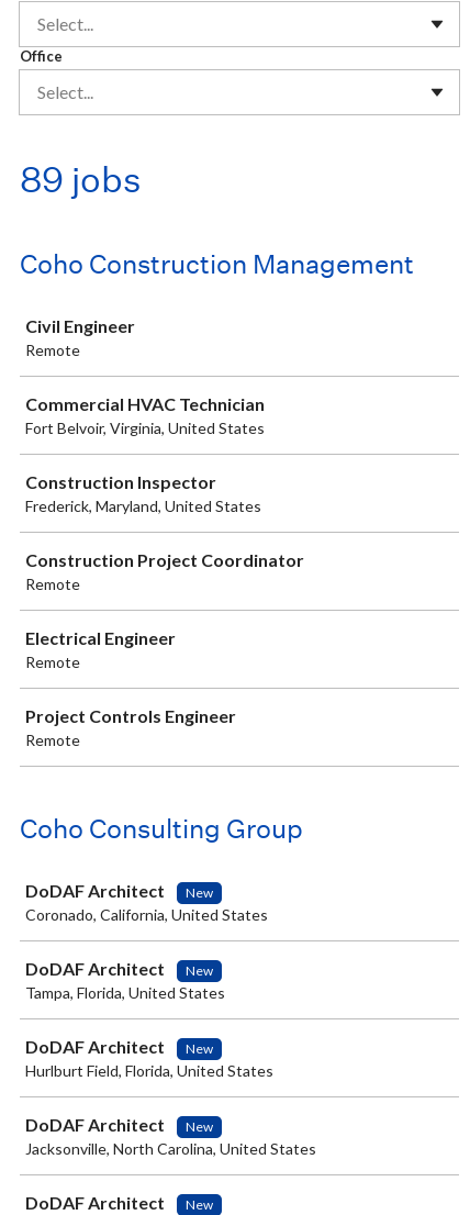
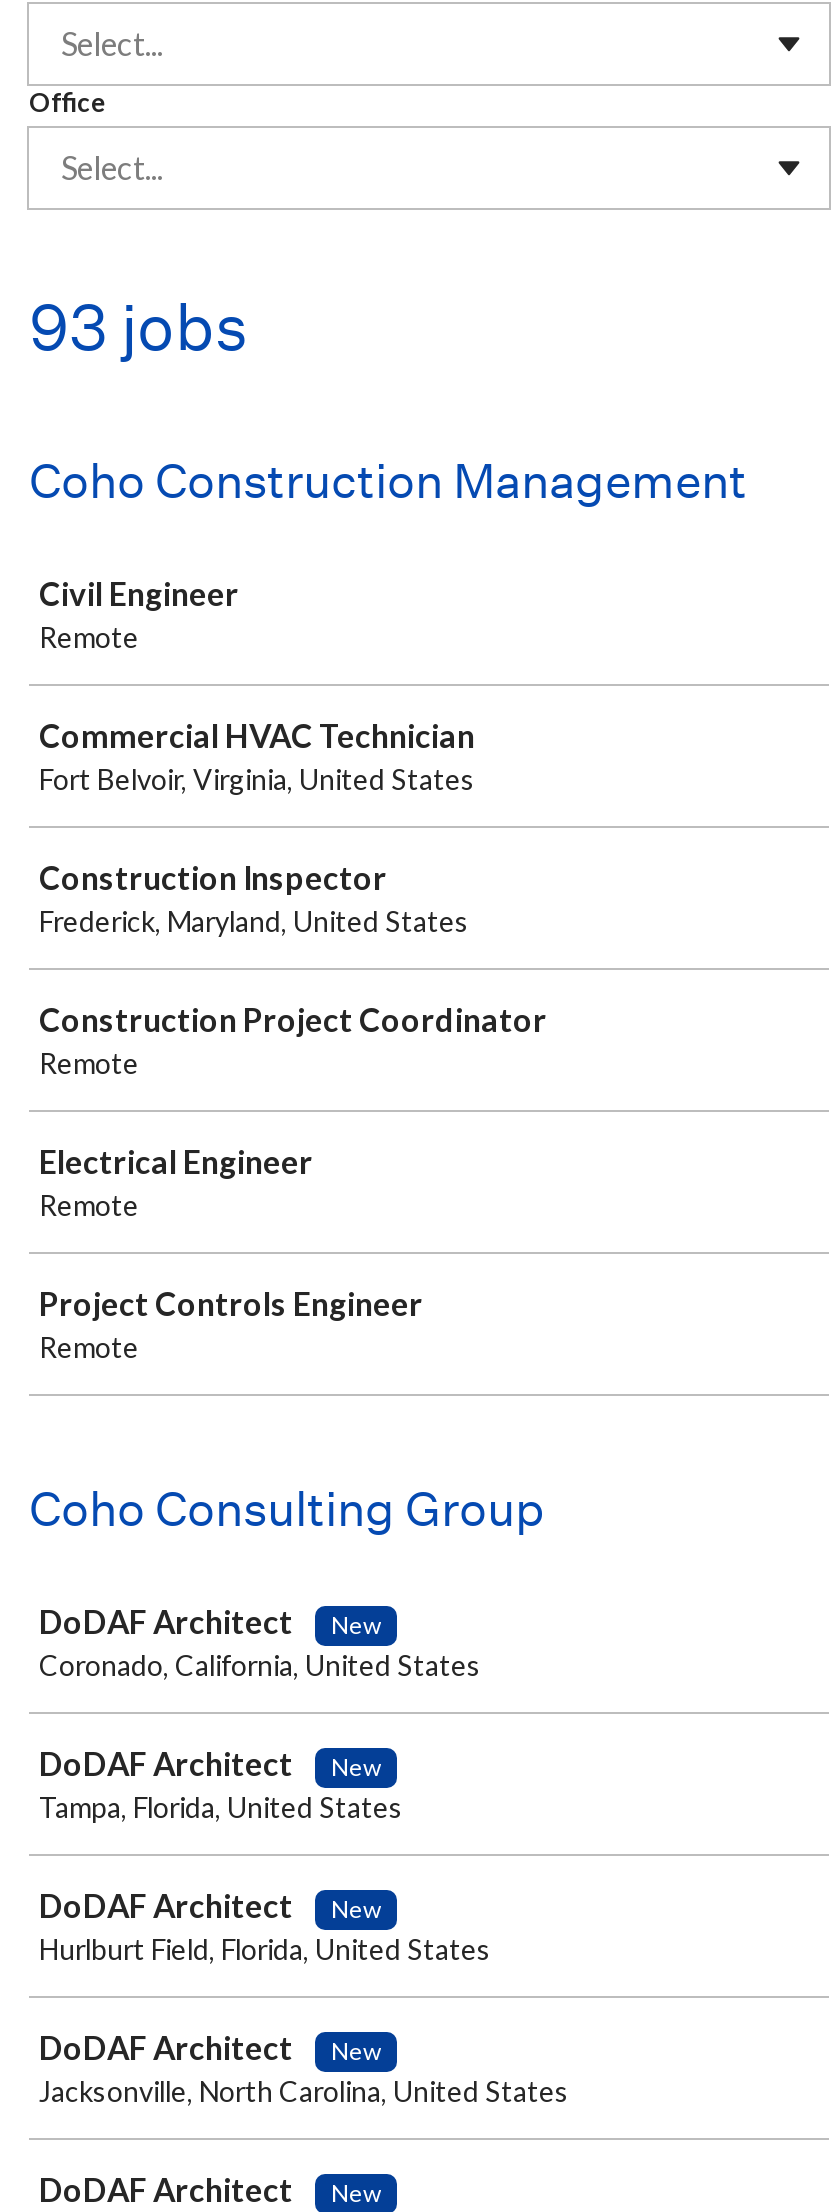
[20,158,142,201] 89 jobs -> [29,288,249,366] 93 jobs

